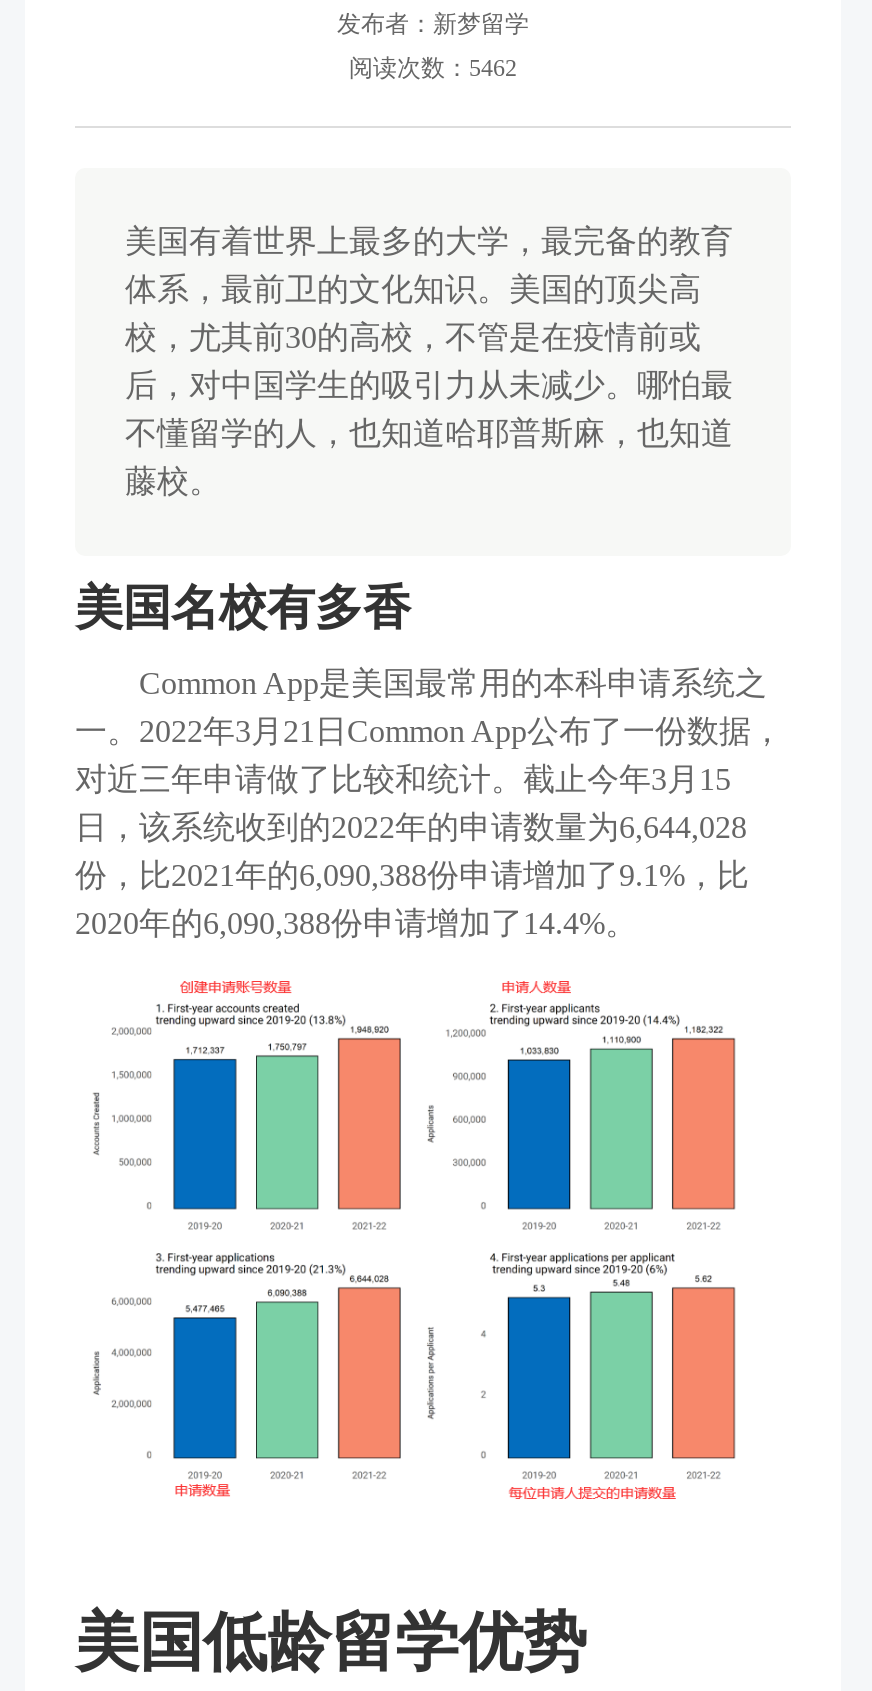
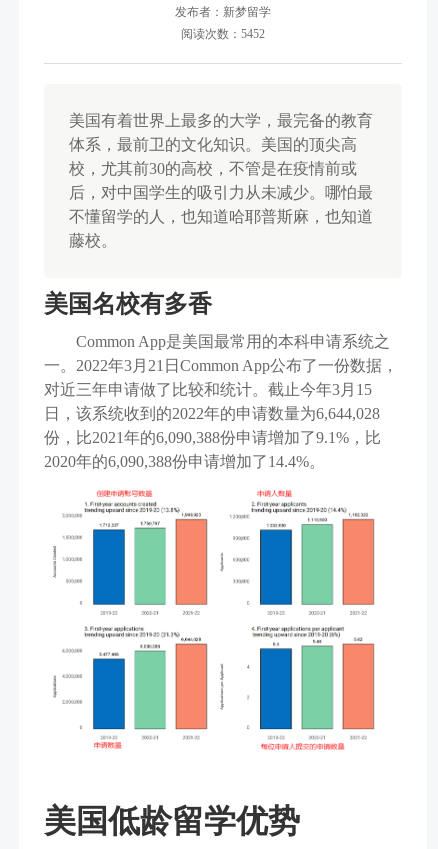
[349,54,517,82] 阅读次数：5462 -> [181,27,265,41] 阅读次数：5452

